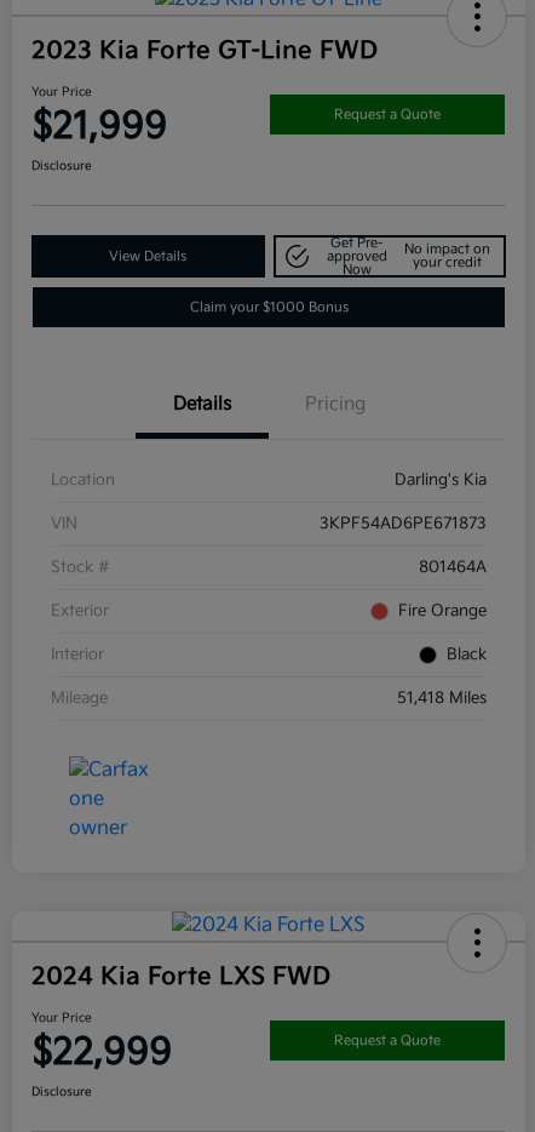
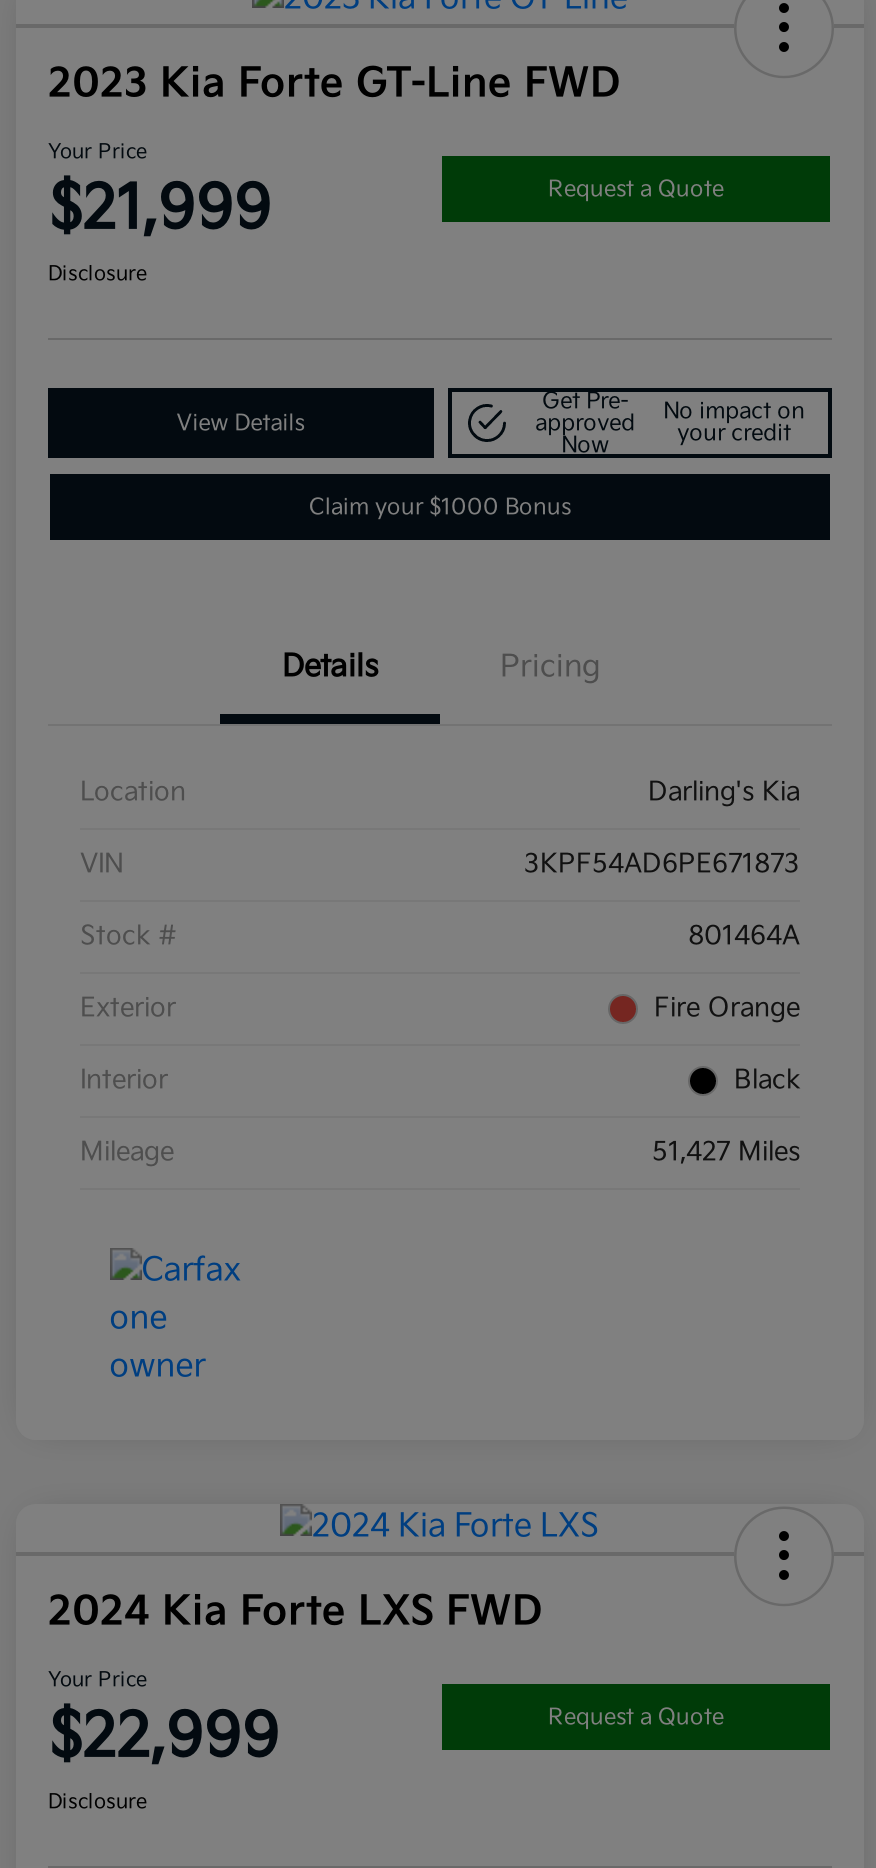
[397,688,487,708] 51,418 Miles -> [652,1136,800,1168] 51,427 Miles

